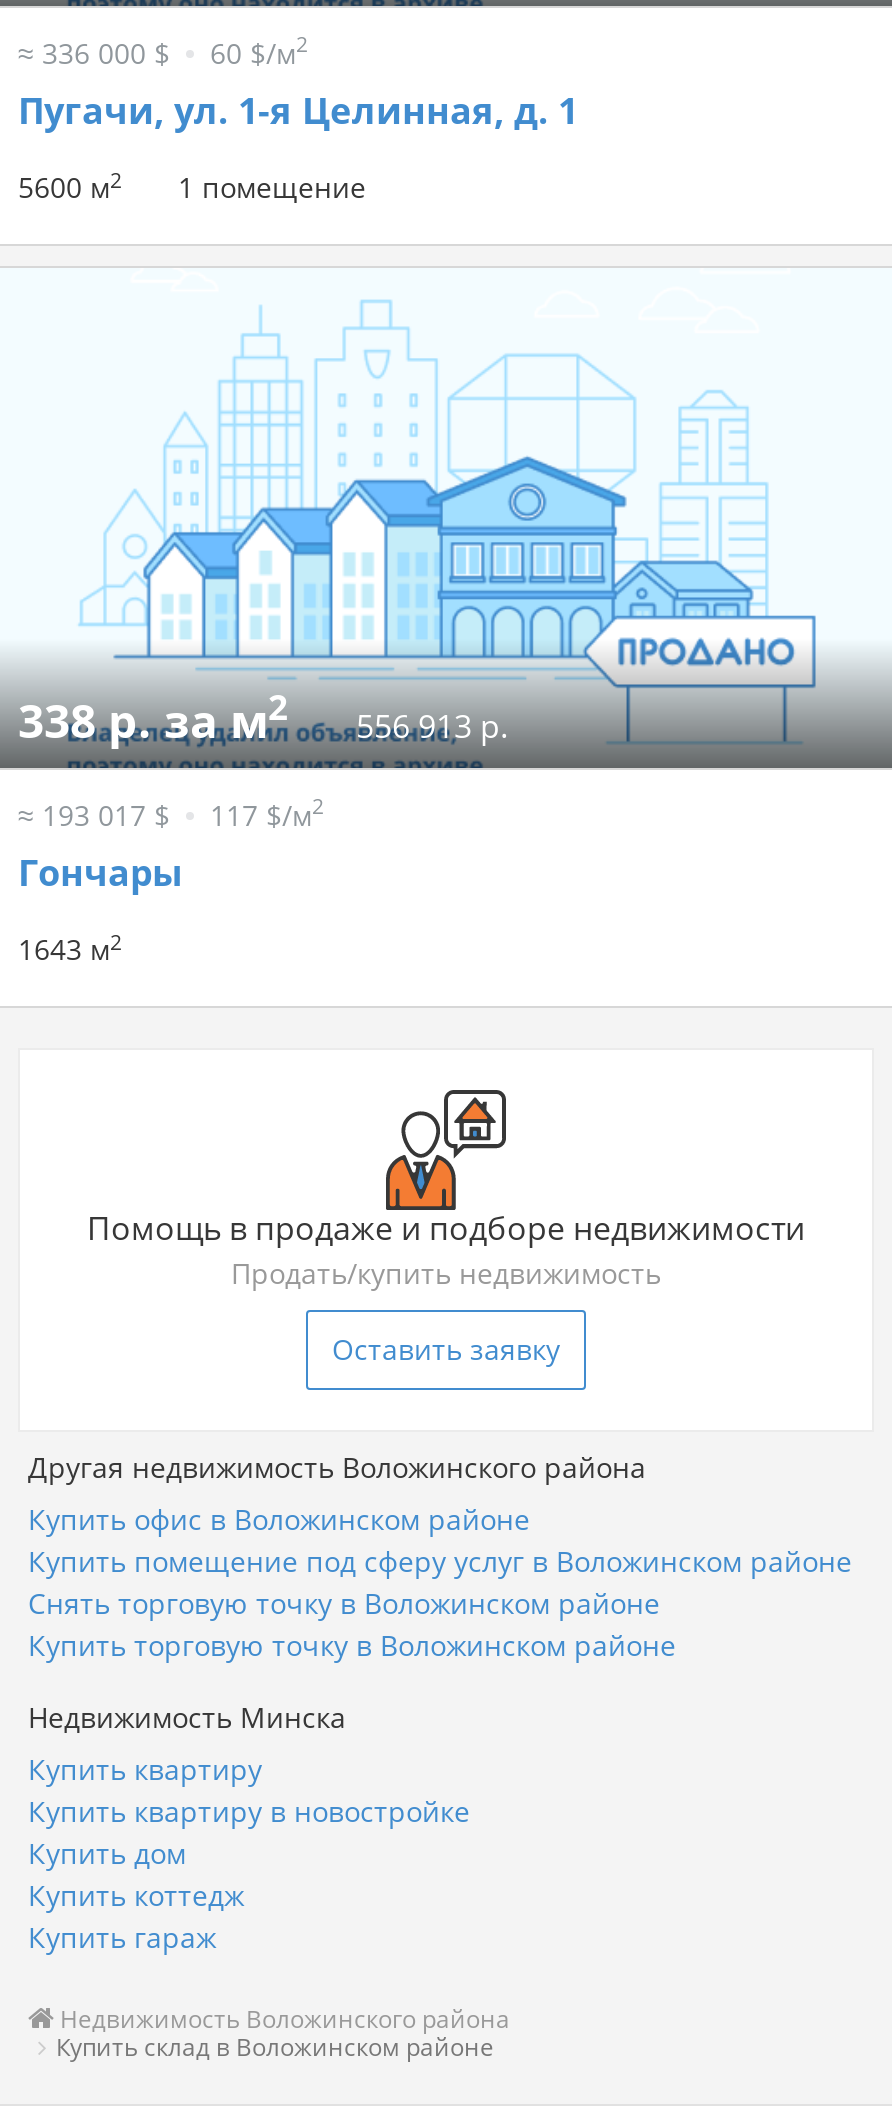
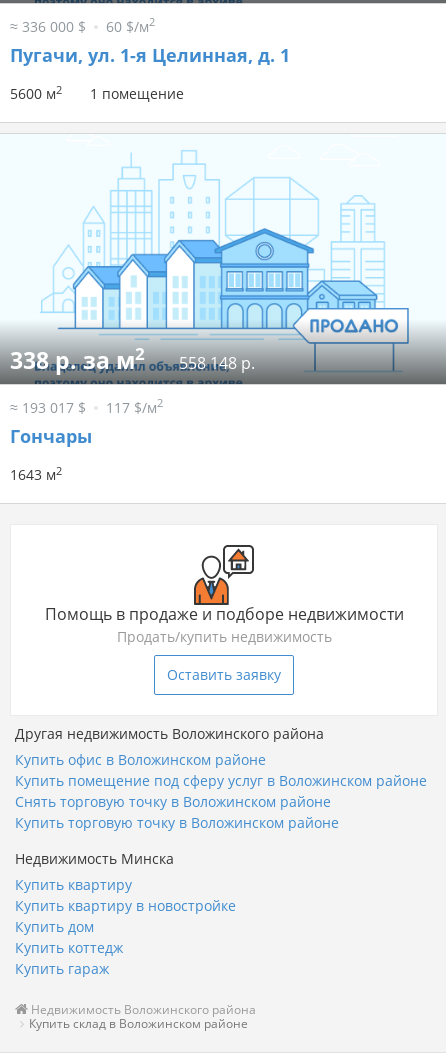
[18,685,508,752] 338 р. за м2 556 913 р. -> [10,342,255,376] 338 р. за м2 558 148 р.

